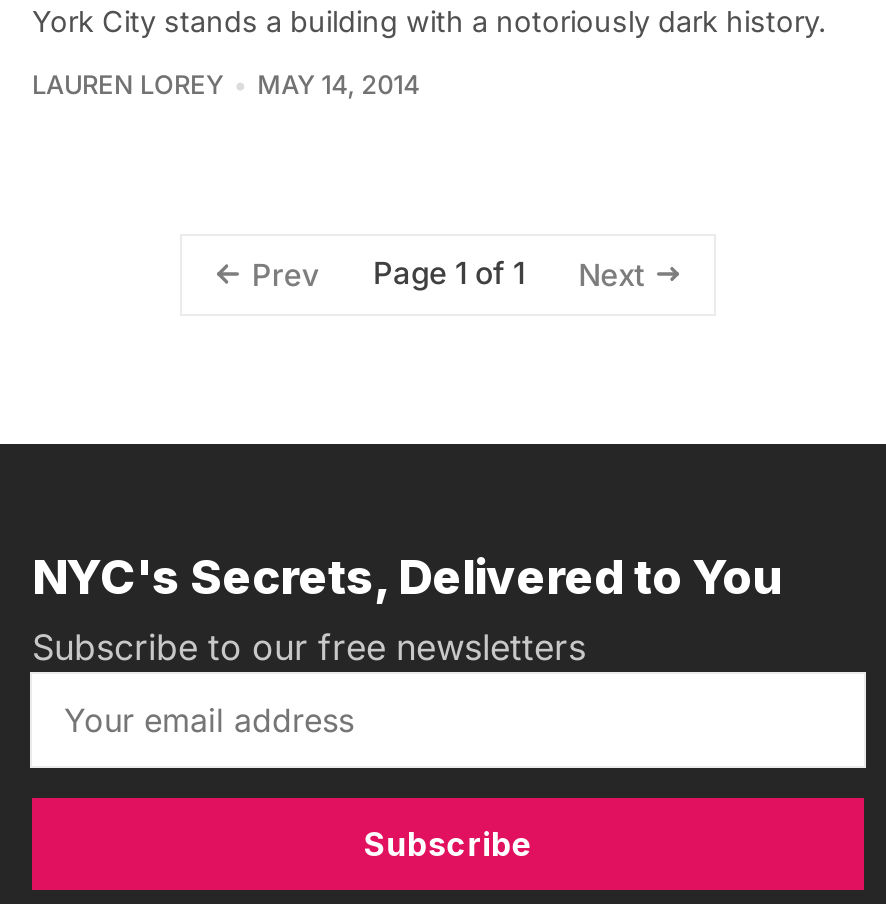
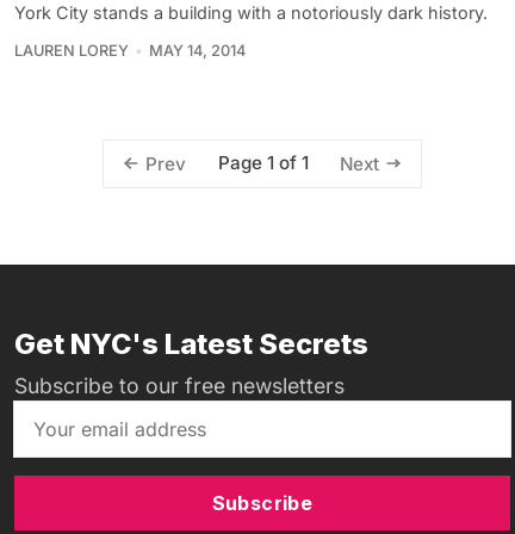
[32,548,780,606] NYC's Secrets, Delivered to You -> [14,326,368,361] Get NYC's Latest Secrets

